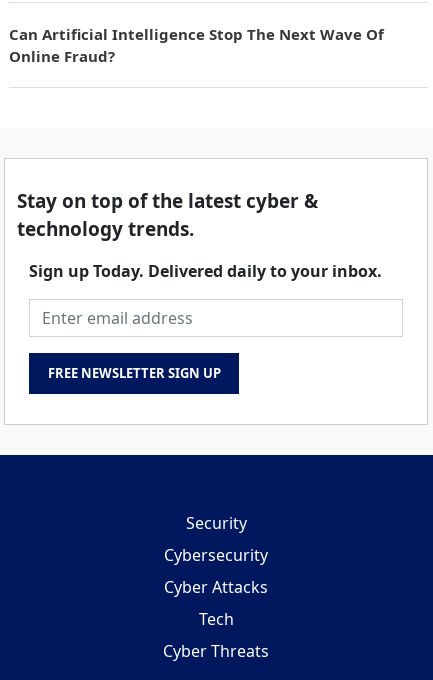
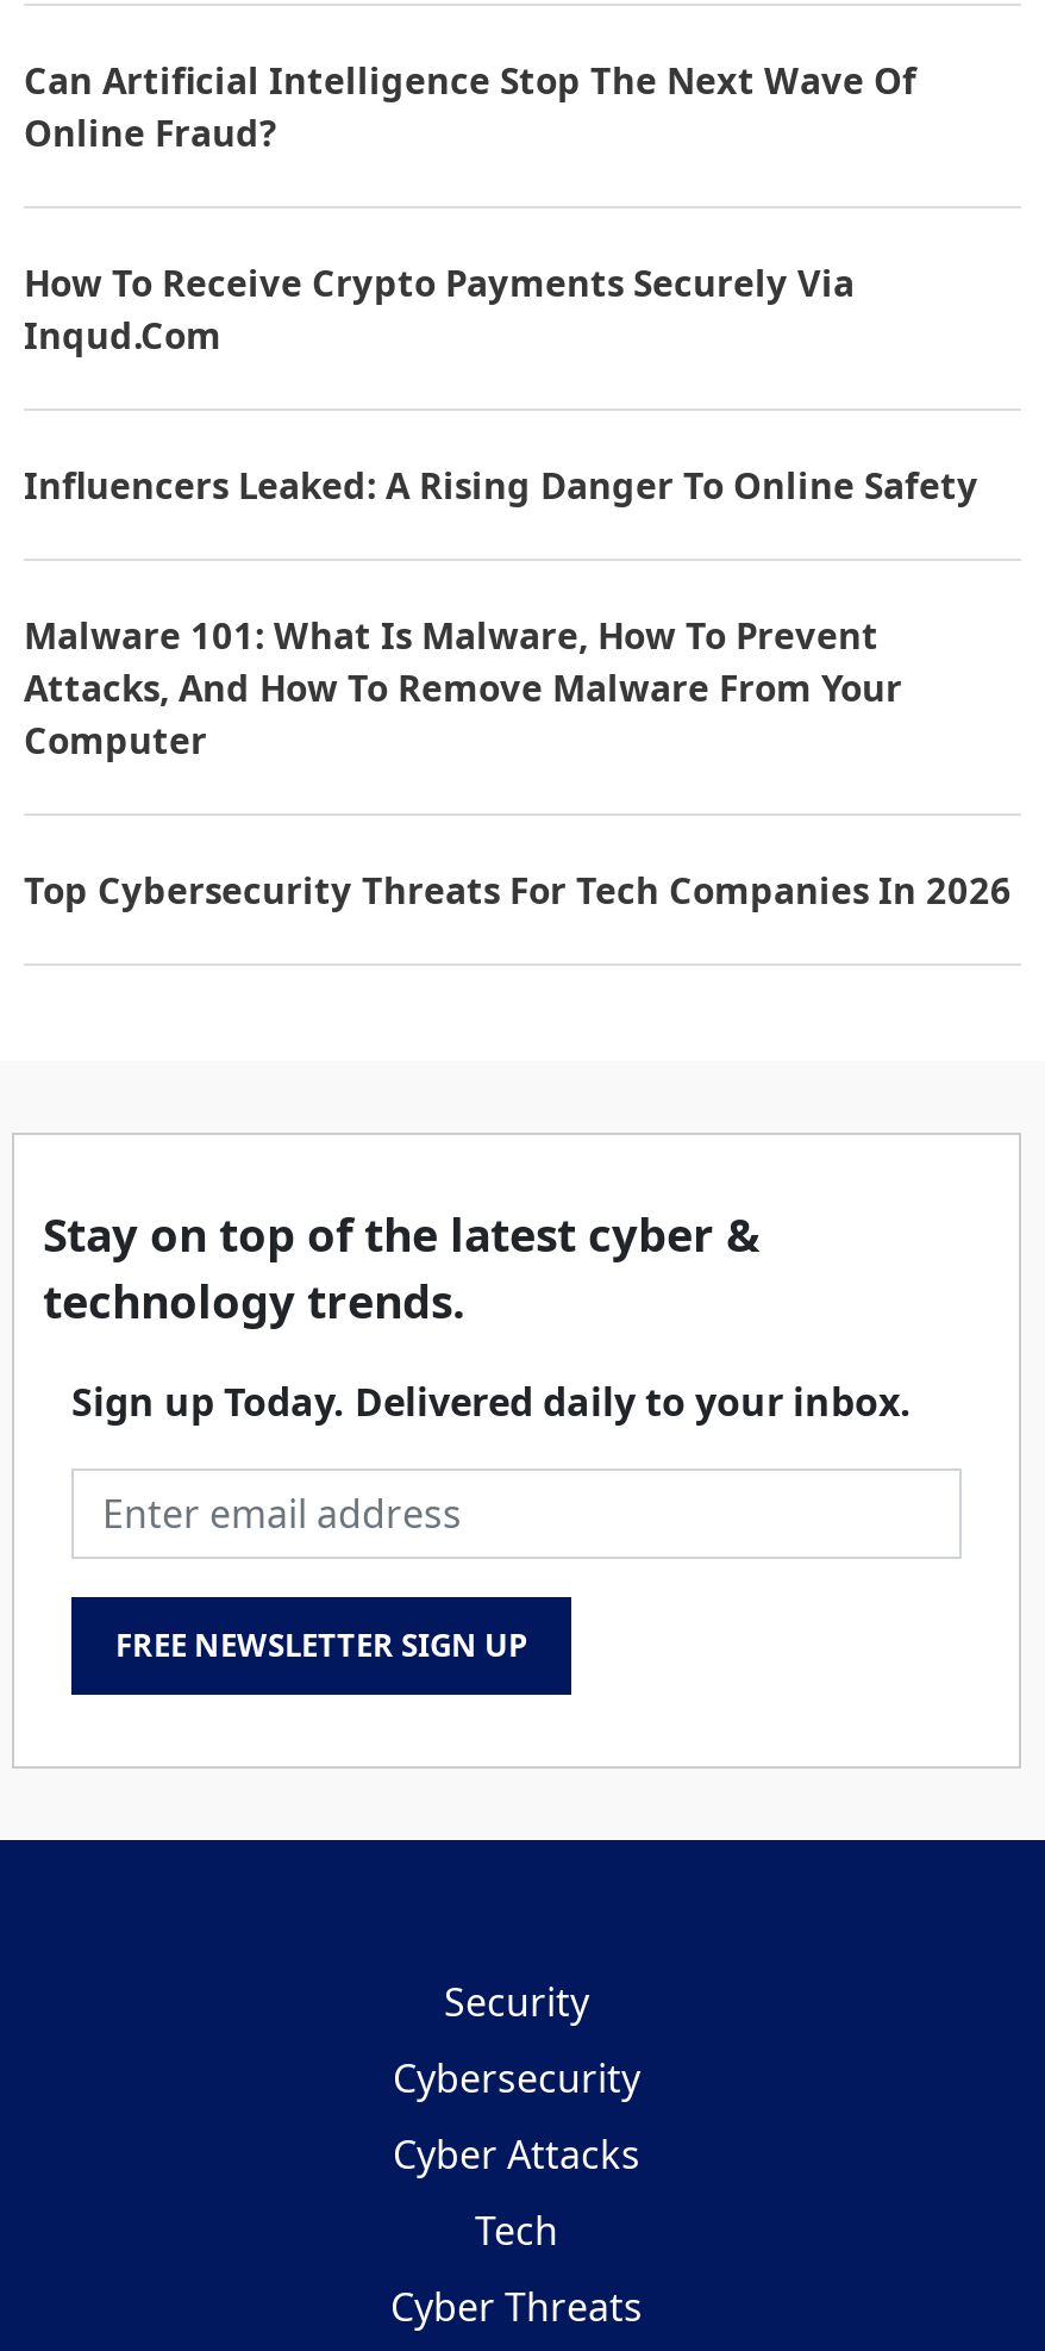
none -> [24,258,1012,913] How To Receive Crypto Payments Securely Via | Inqud.com | Influencers Leaked: A Rising Danger To Online Safety | Malware 101: What Is Malware, How To Prevent | Attacks, And How To Remove Malware From Your | Computer | Top Cybersecurity Threats For Tech Companies In 2026

